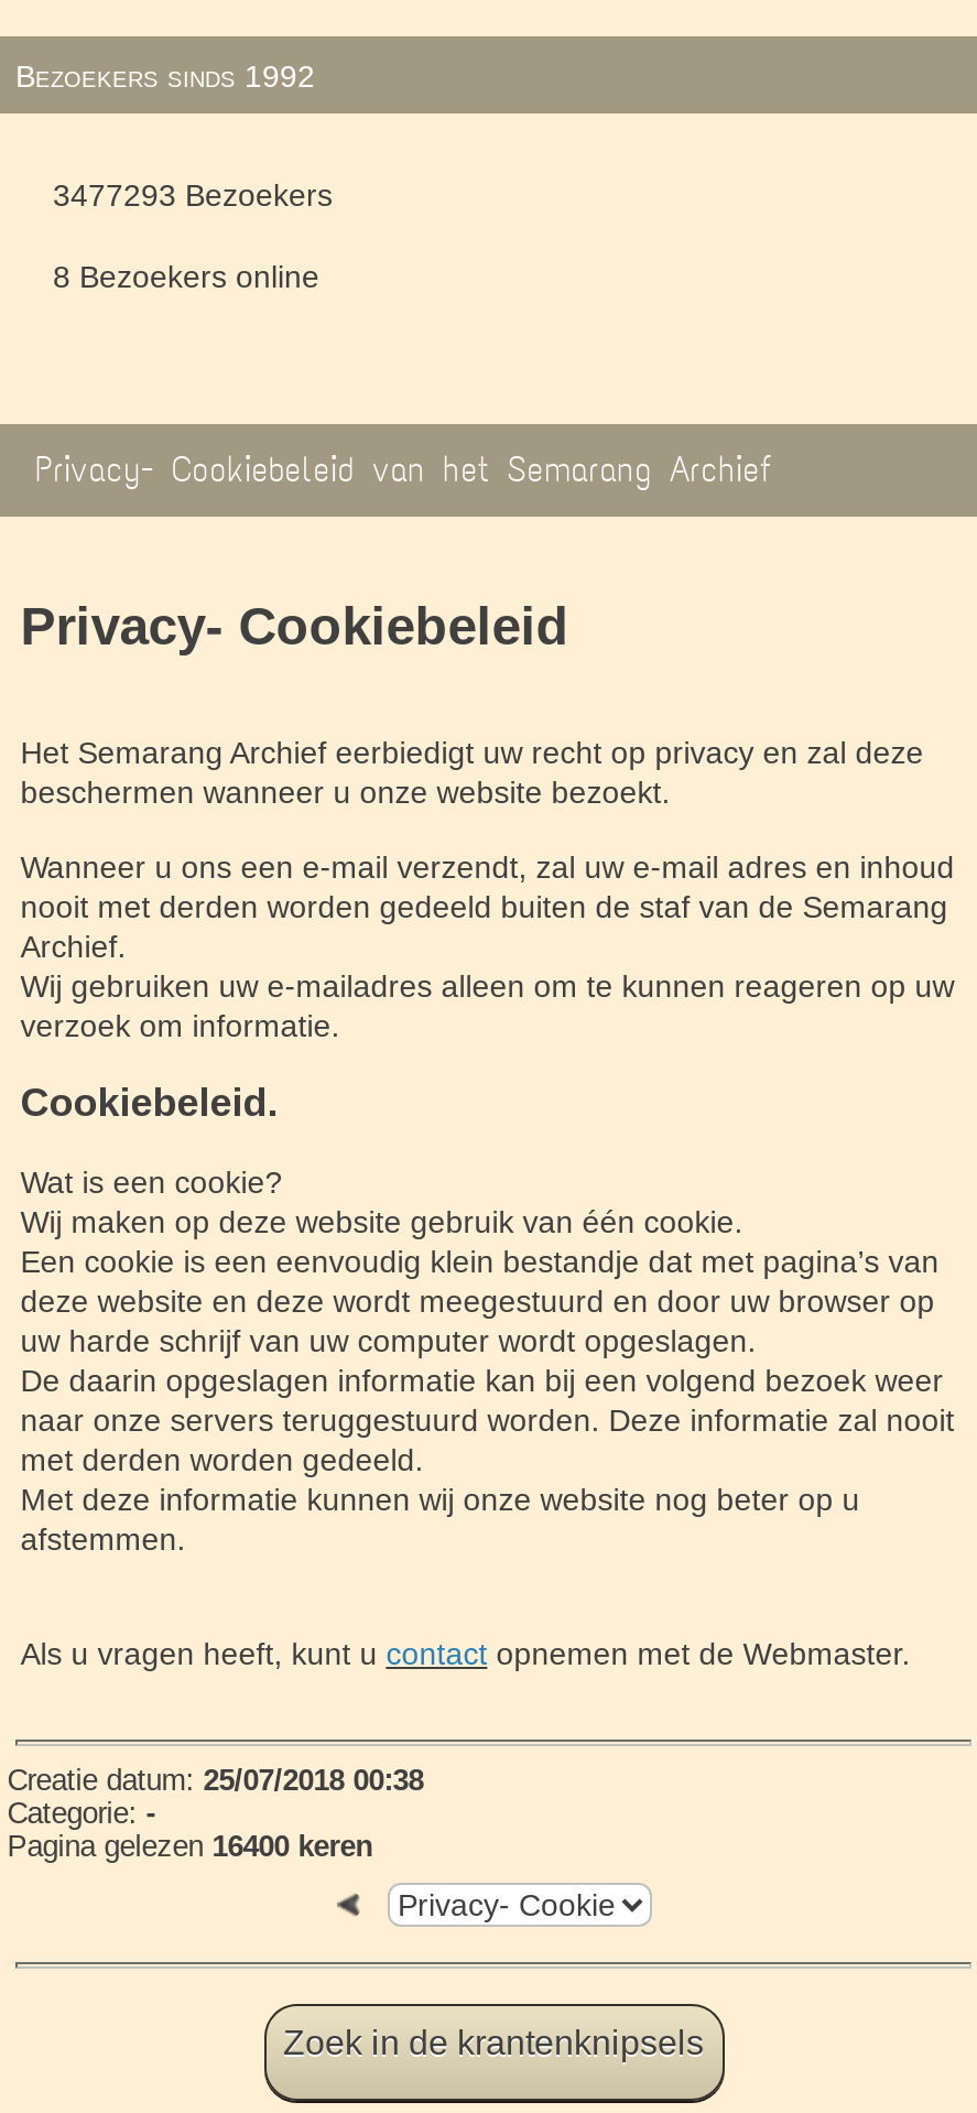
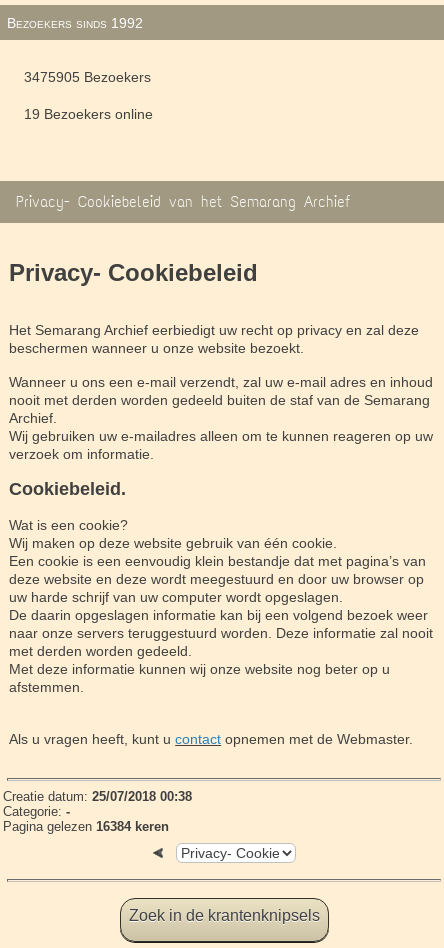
[44,178,333,214] 3477293 Bezoekers -> [20,69,151,85] 3475905 Bezoekers
[44,260,319,295] 8 Bezoekers online -> [20,106,153,122] 19 Bezoekers online
[7,1830,373,1863] Pagina gelezen 16400 keren -> [3,819,169,834] Pagina gelezen 16384 keren

